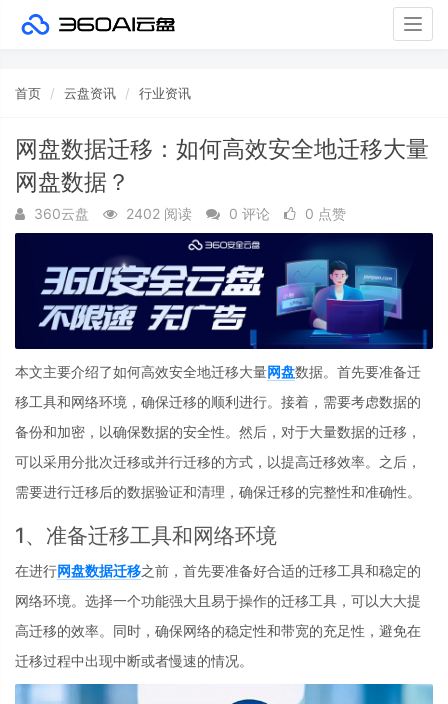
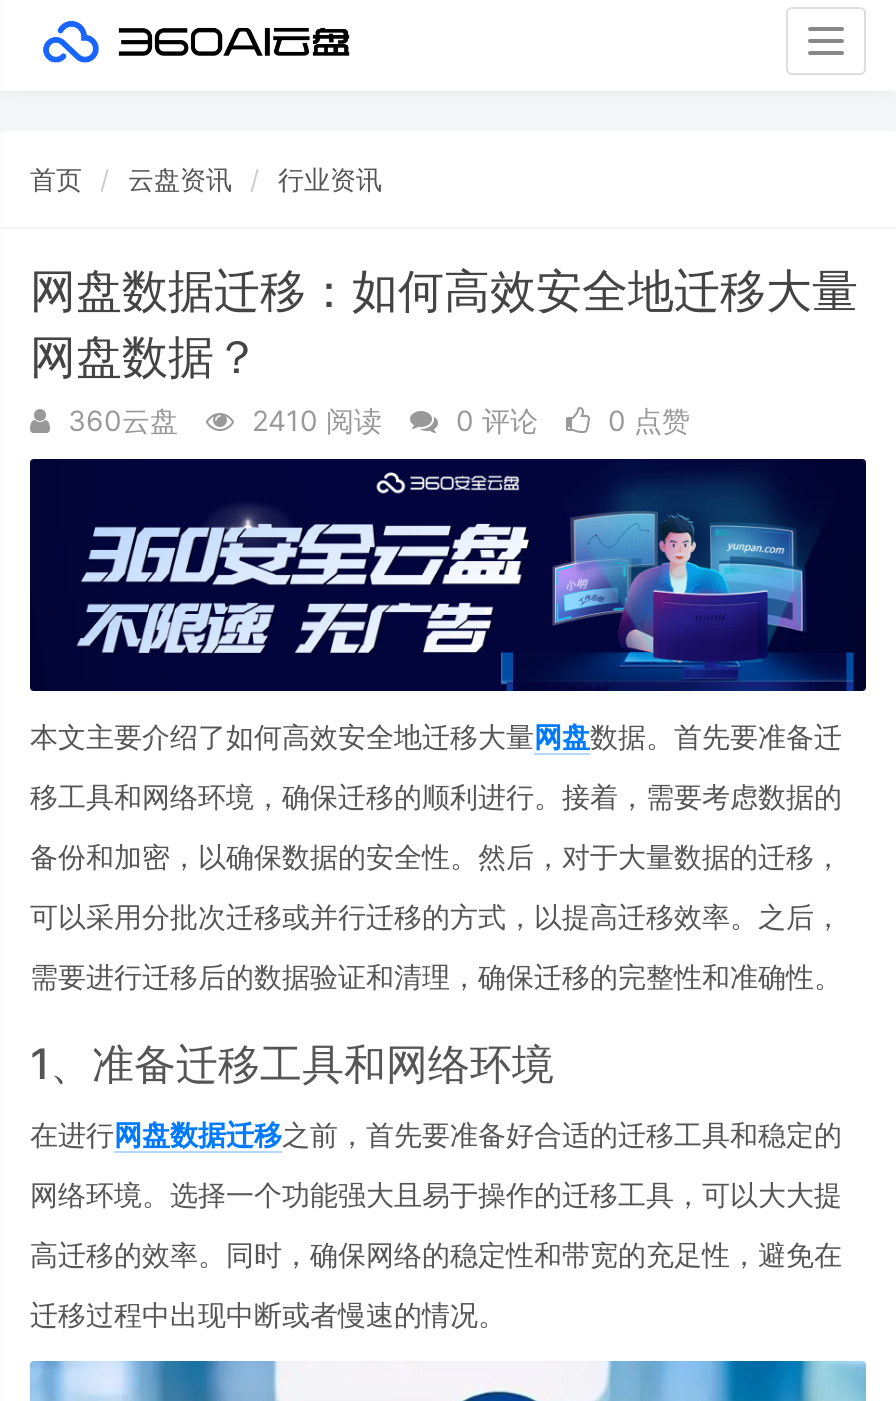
[30,205,346,222] 360云盘 2402 阅读 0 评论 0 点赞 -> [60,403,690,437] 360云盘 2410 阅读 0 评论 0 点赞

